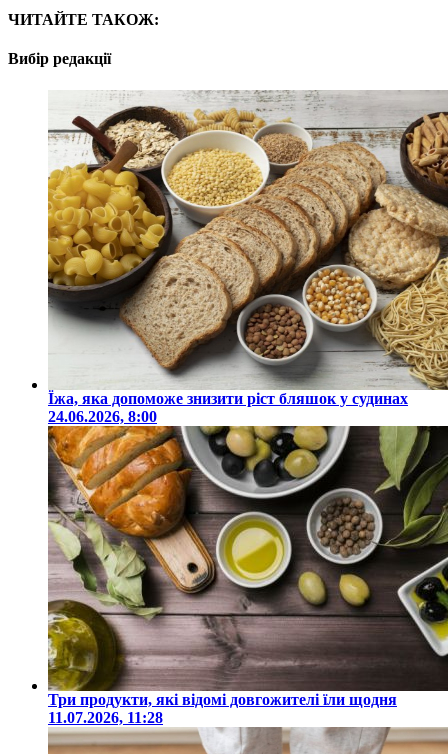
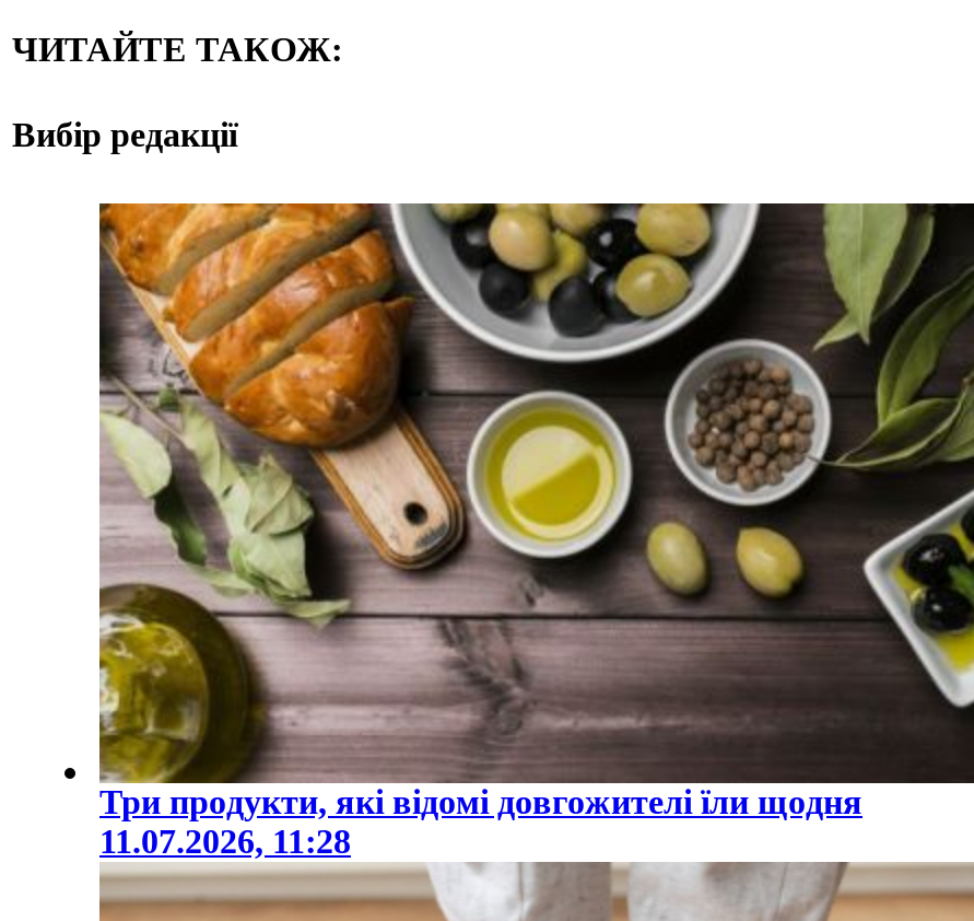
[47,90,445,425] [image] | Їжа, яка допоможе знизити ріст бляшок у судинах | 24.06.2026, 8:00 -> none

